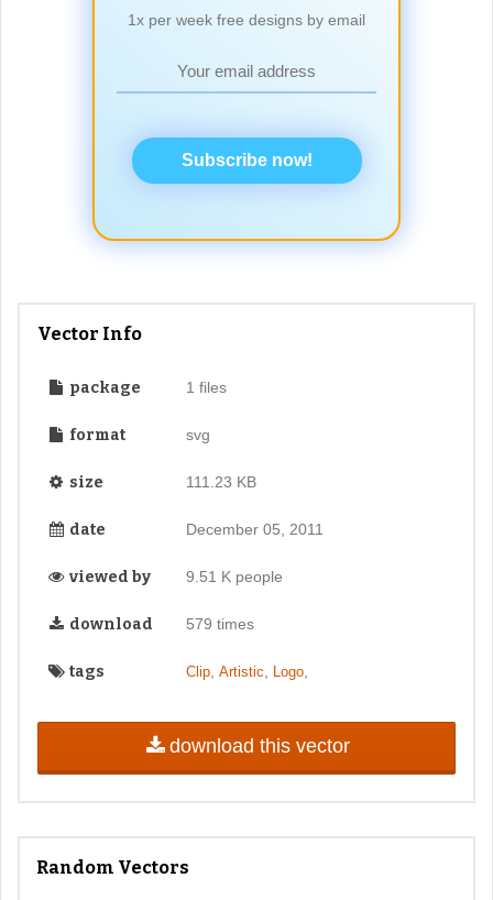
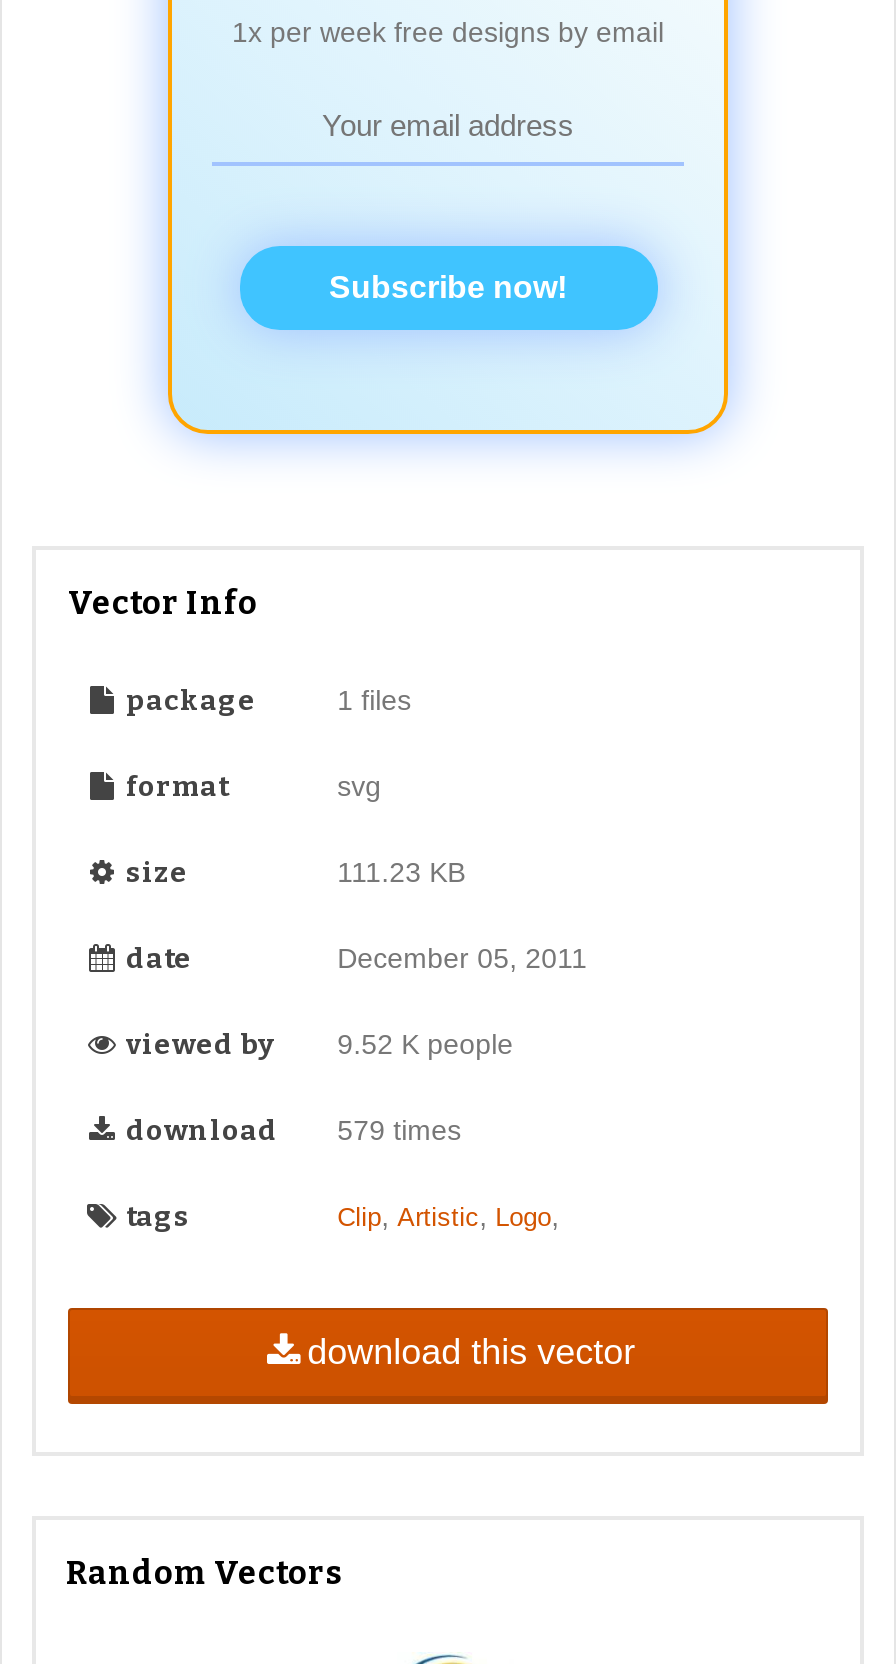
[66,568,282,587] viewed by 9.51 K people -> [120,1028,513,1062] viewed by 9.52 K people

